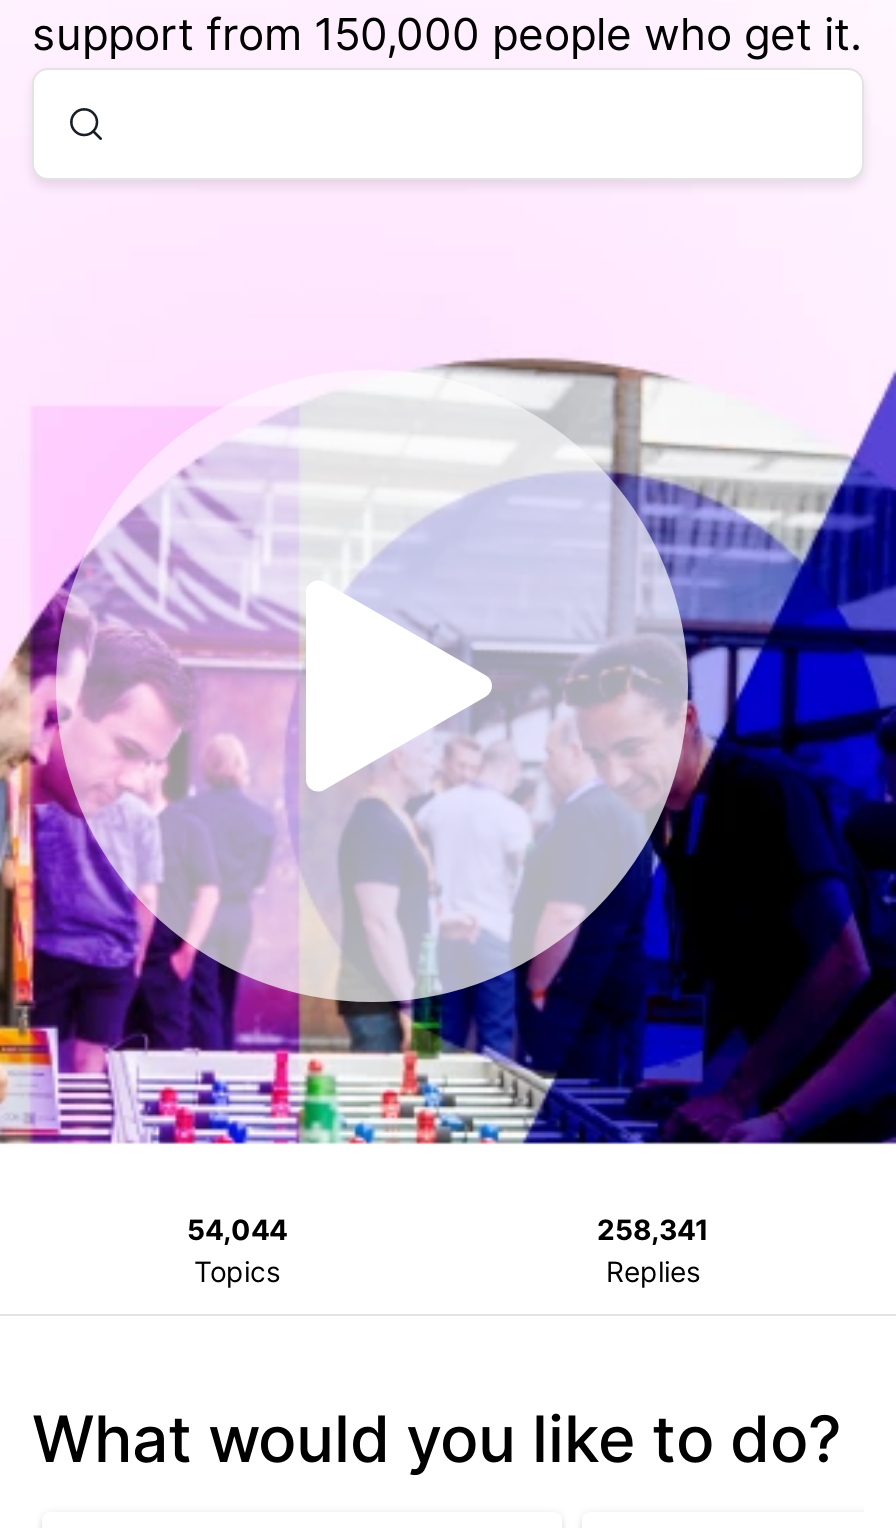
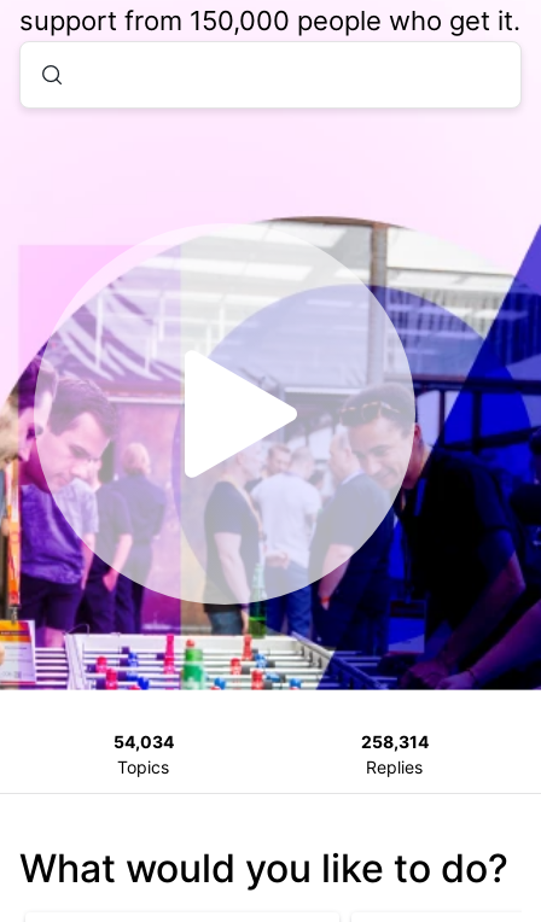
[187,1212,287,1246] 54,044 -> [113,732,173,752] 54,034
[597,1212,709,1246] 258,341 -> [360,732,428,752] 258,314

